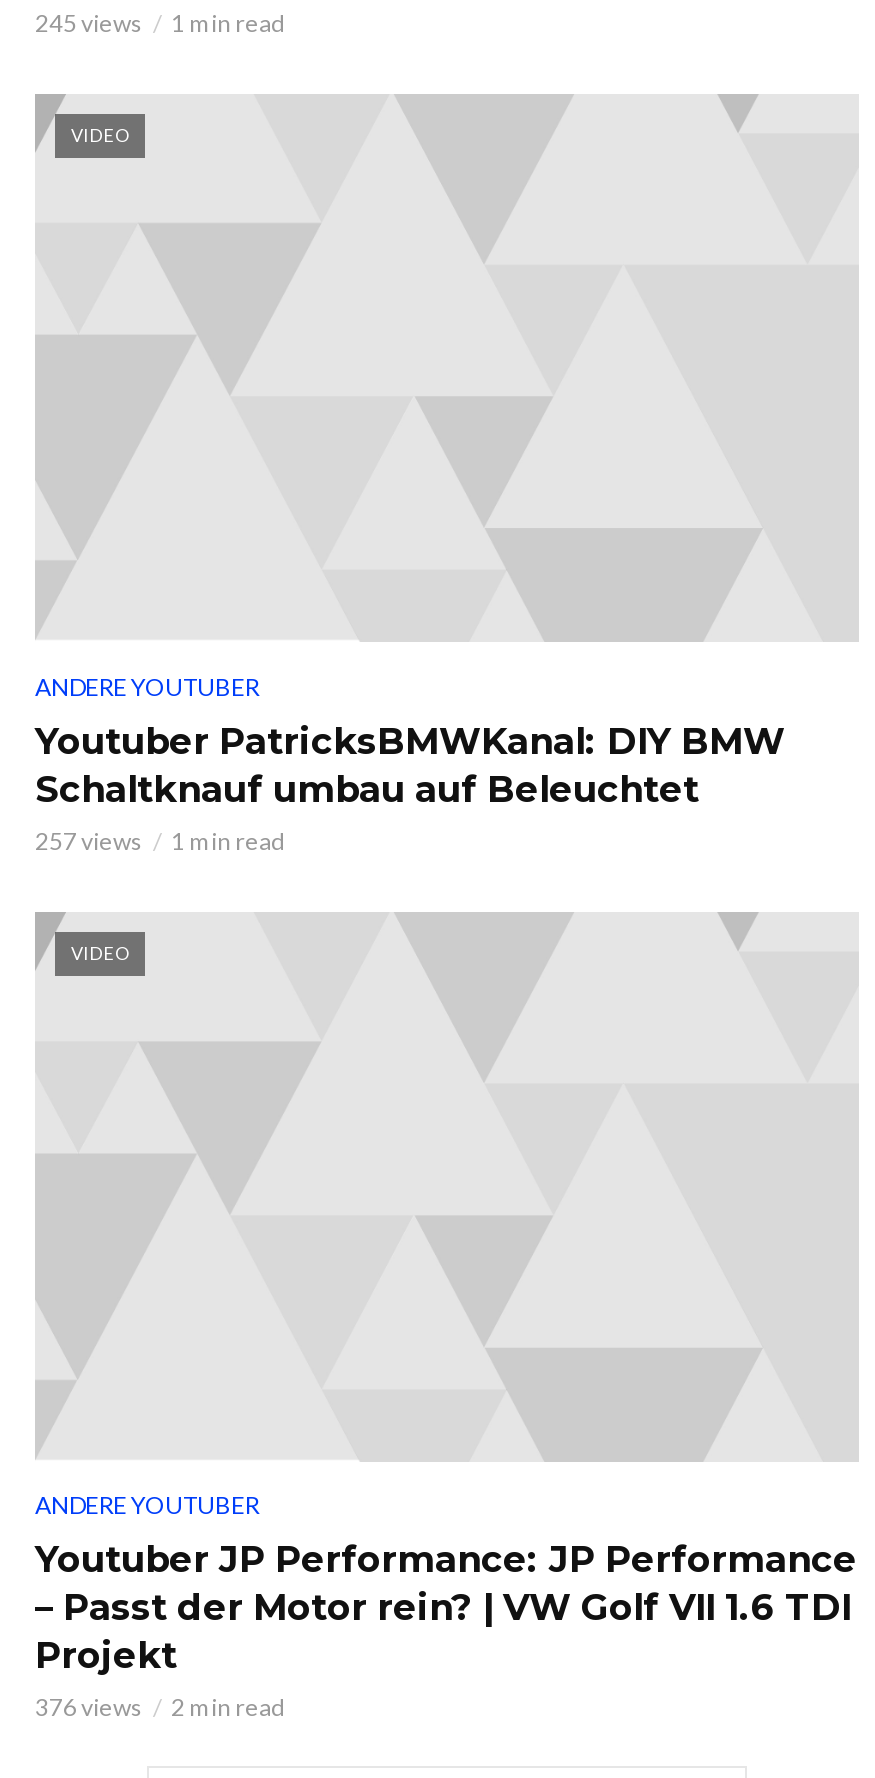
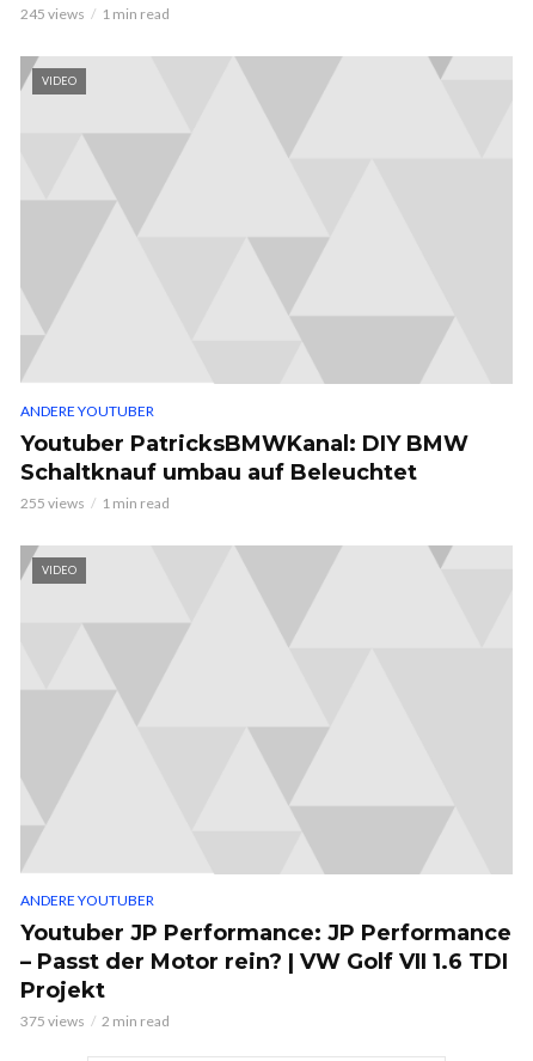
[35,826,285,856] 257 views 1 min read -> [20,494,170,512] 255 views 1 min read
[35,1692,285,1722] 376 views 2 min read -> [20,1012,170,1030] 375 views 2 min read

